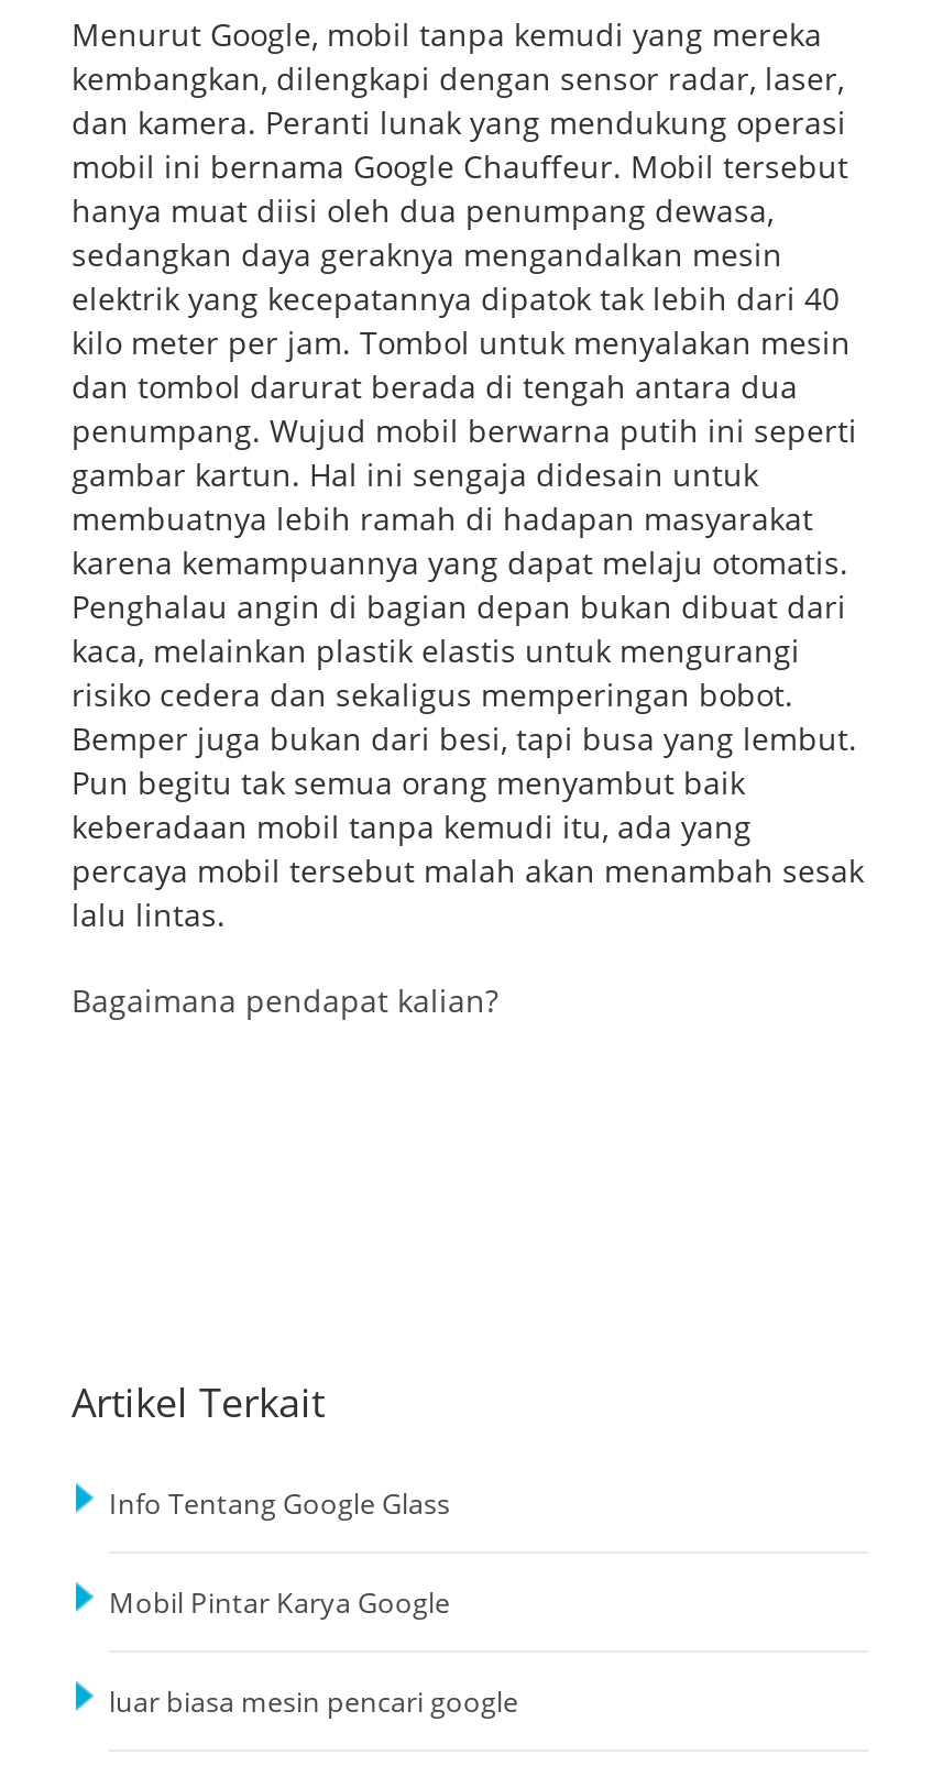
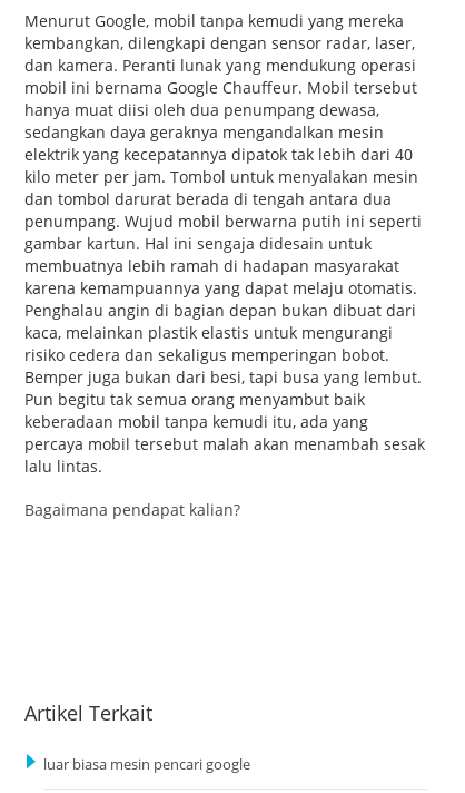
[109,1485,450,1621] Info Tentang Google Glass | Mobil Pintar Karya Google -> none

